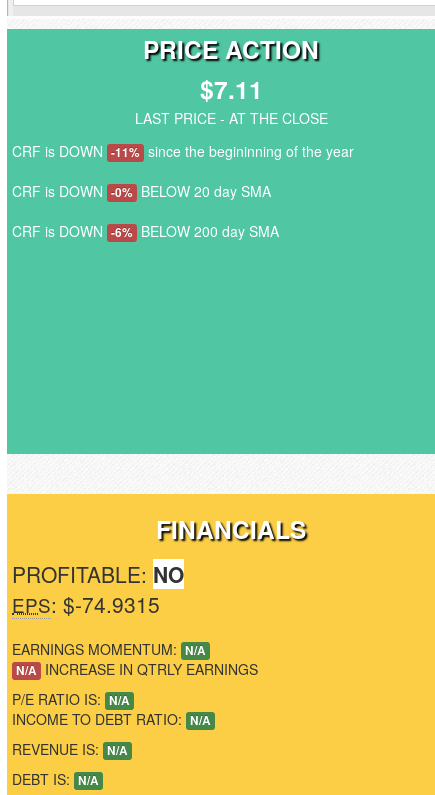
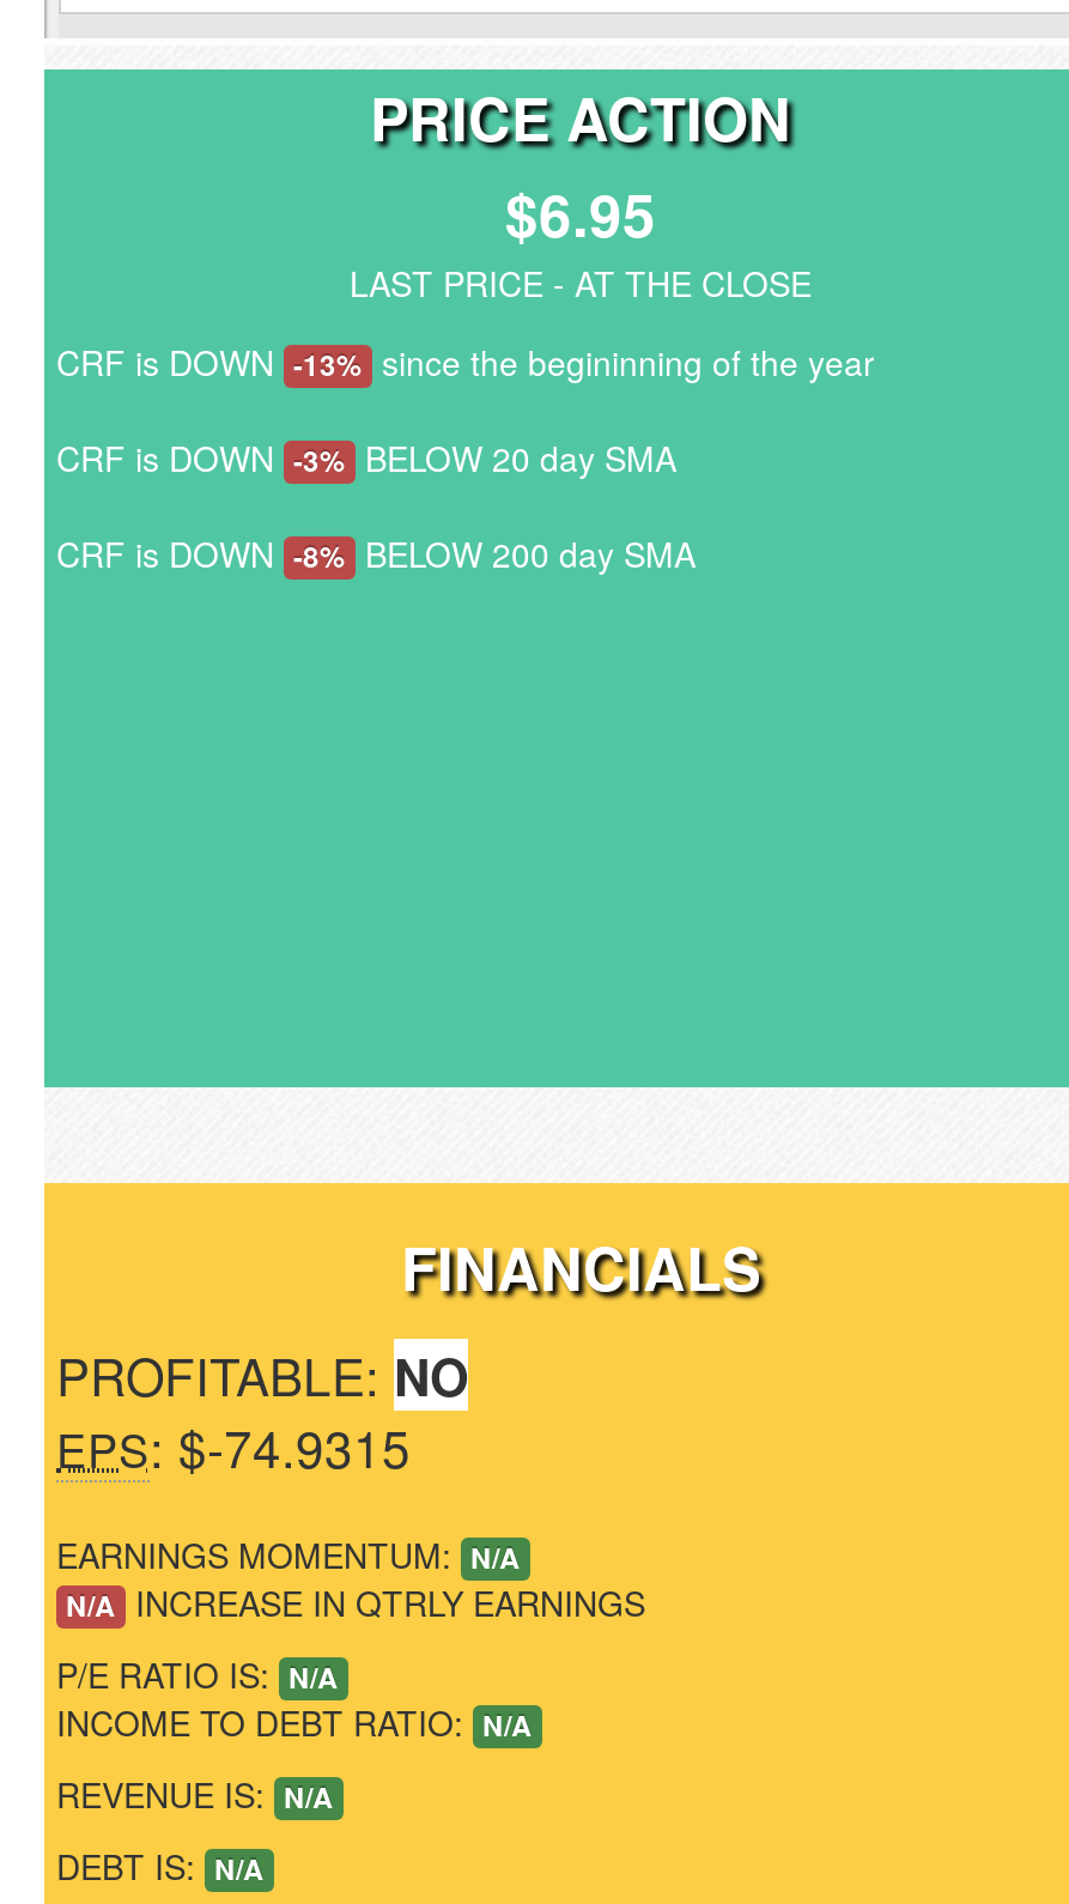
[199,71,262,107] $7.11 -> [505,170,656,256] $6.95
[12,141,354,161] CRF is DOWN -11% since the begininning of the year -> [56,338,875,386] CRF is DOWN -13% since the begininning of the year
[12,181,271,201] CRF is DOWN -0% BELOW 20 day SMA -> [56,433,676,481] CRF is DOWN -3% BELOW 20 day SMA
[12,221,279,241] CRF is DOWN -6% BELOW 200 day SMA -> [56,529,696,577] CRF is DOWN -8% BELOW 200 day SMA

